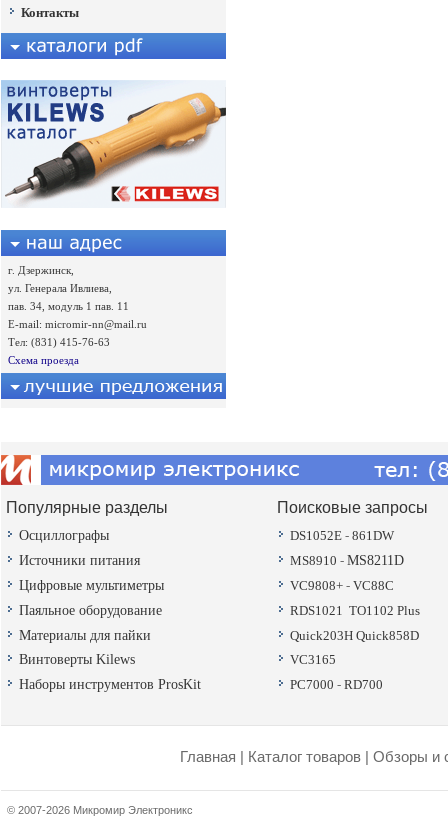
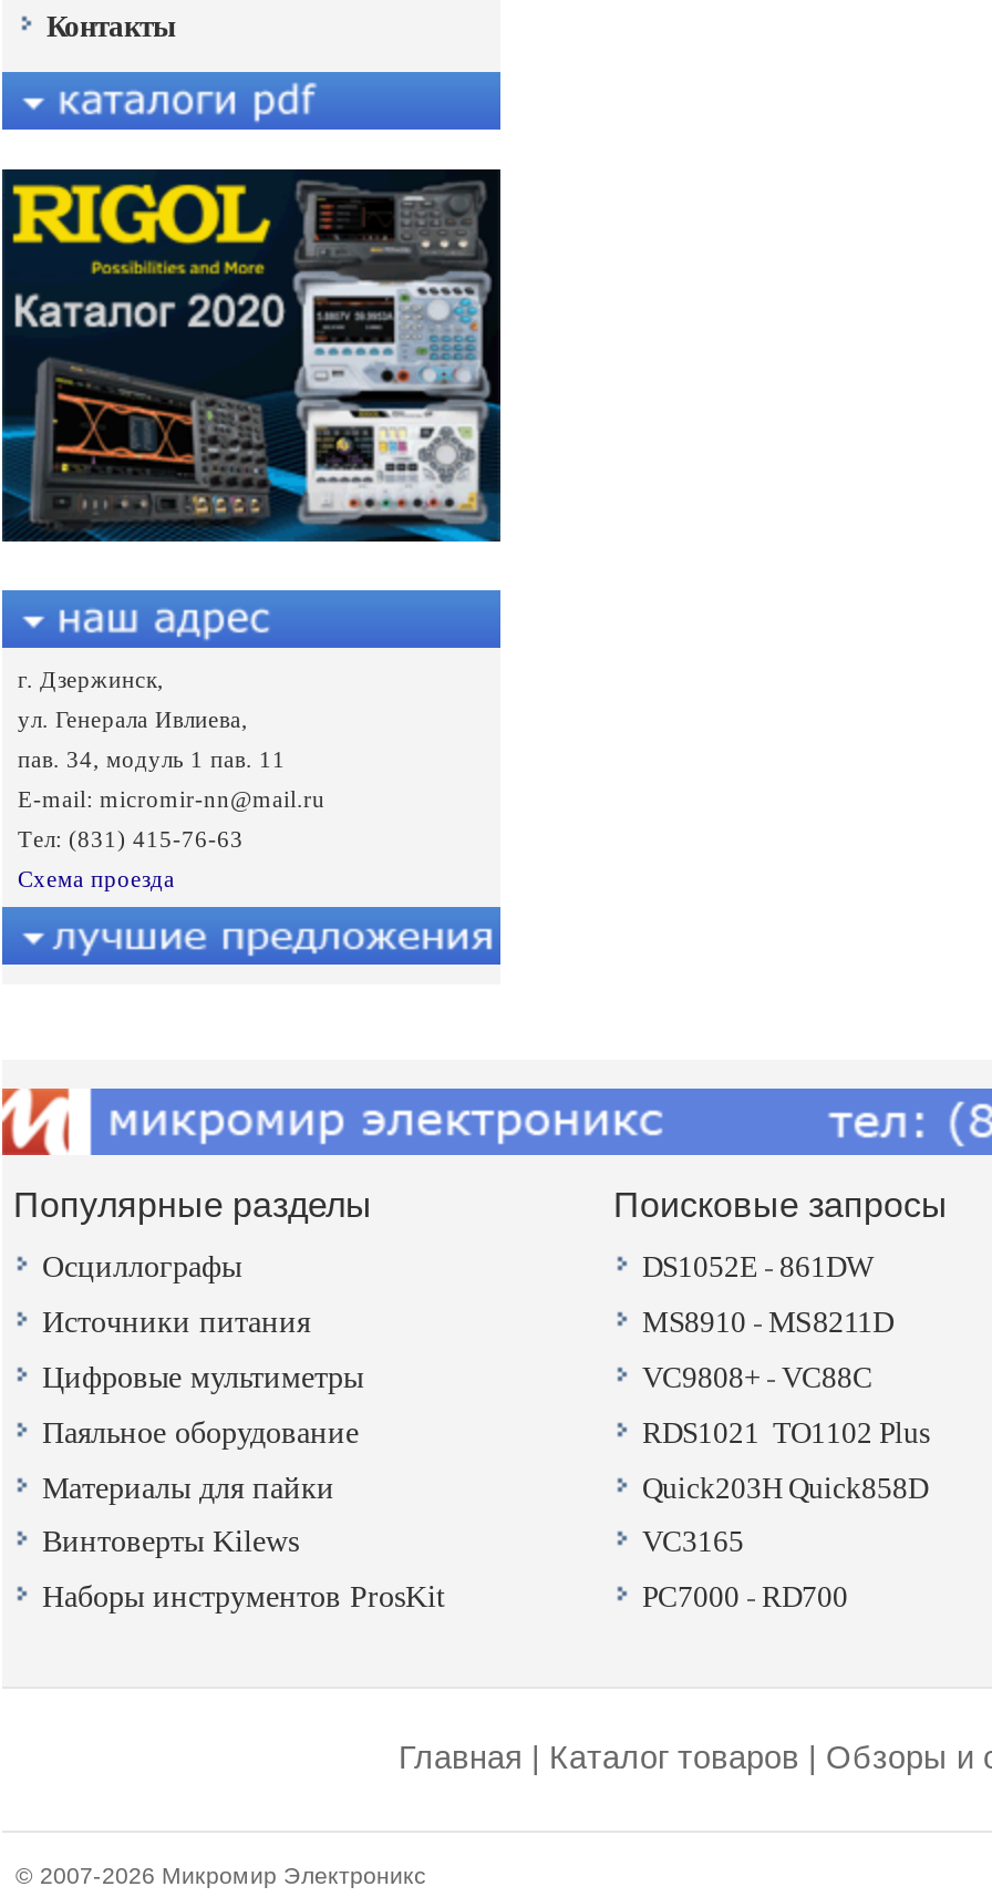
[3,77,226,208] [image] -> [7,167,503,544] [image]

